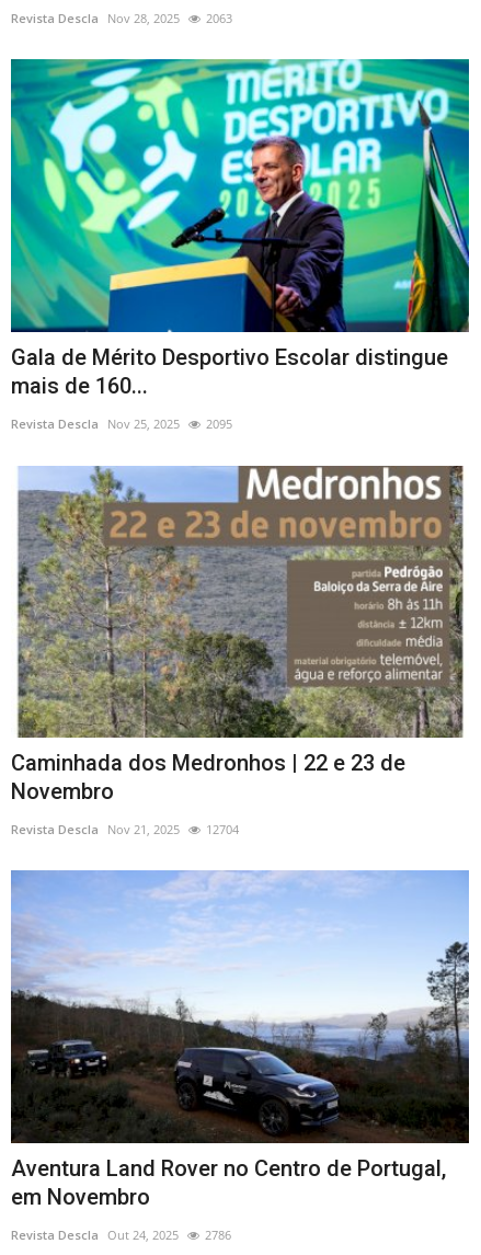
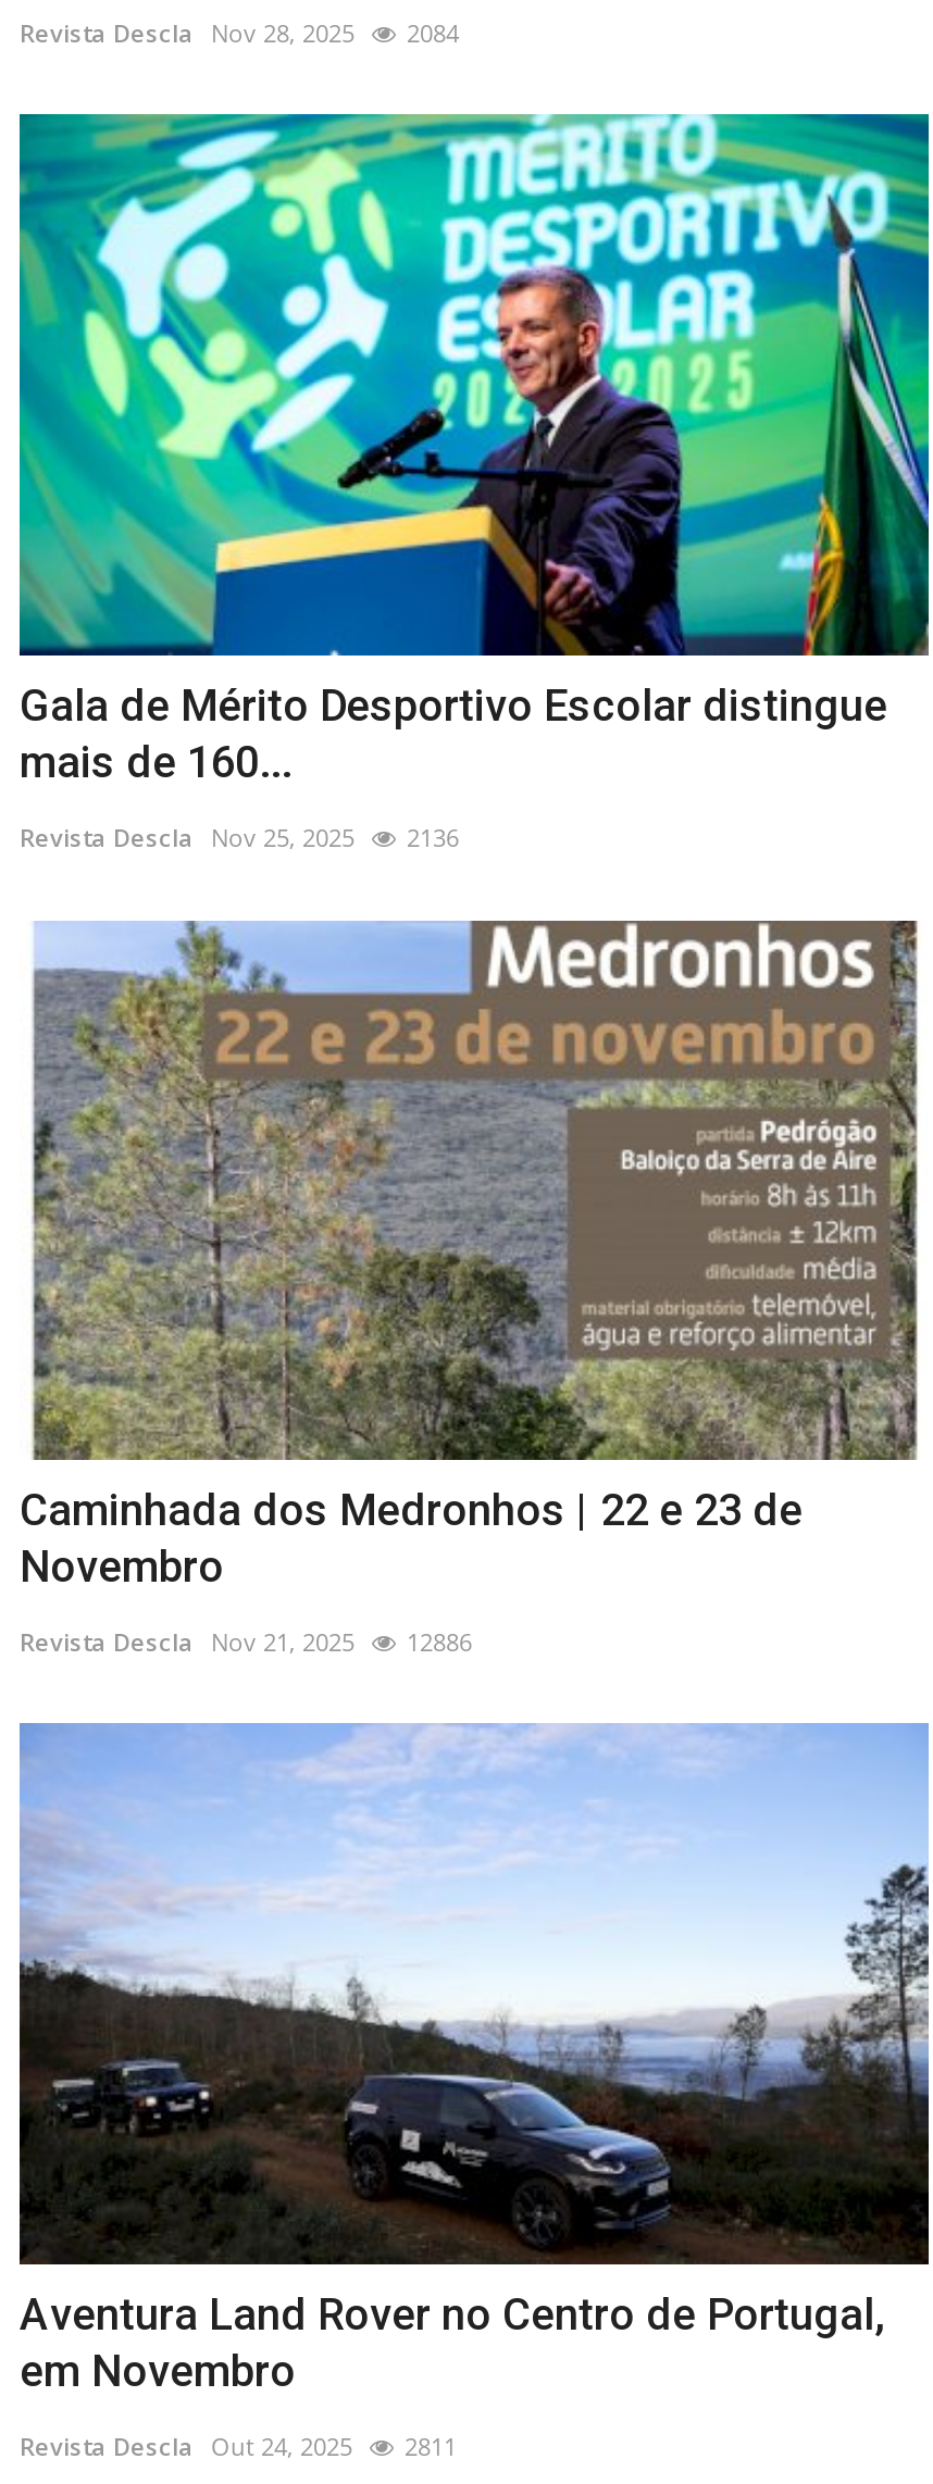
[11,10,232,26] Revista Descla Nov 28, 2025 2063 -> [20,17,459,49] Revista Descla Nov 28, 2025 2084
[11,415,232,432] Revista Descla Nov 25, 2025 2095 -> [20,820,459,853] Revista Descla Nov 25, 2025 2136
[11,821,239,838] Revista Descla Nov 21, 2025 12704 -> [20,1626,472,1658] Revista Descla Nov 21, 2025 12886
[11,1226,231,1243] Revista Descla Out 24, 2025 2786 -> [20,2429,457,2462] Revista Descla Out 24, 2025 2811

